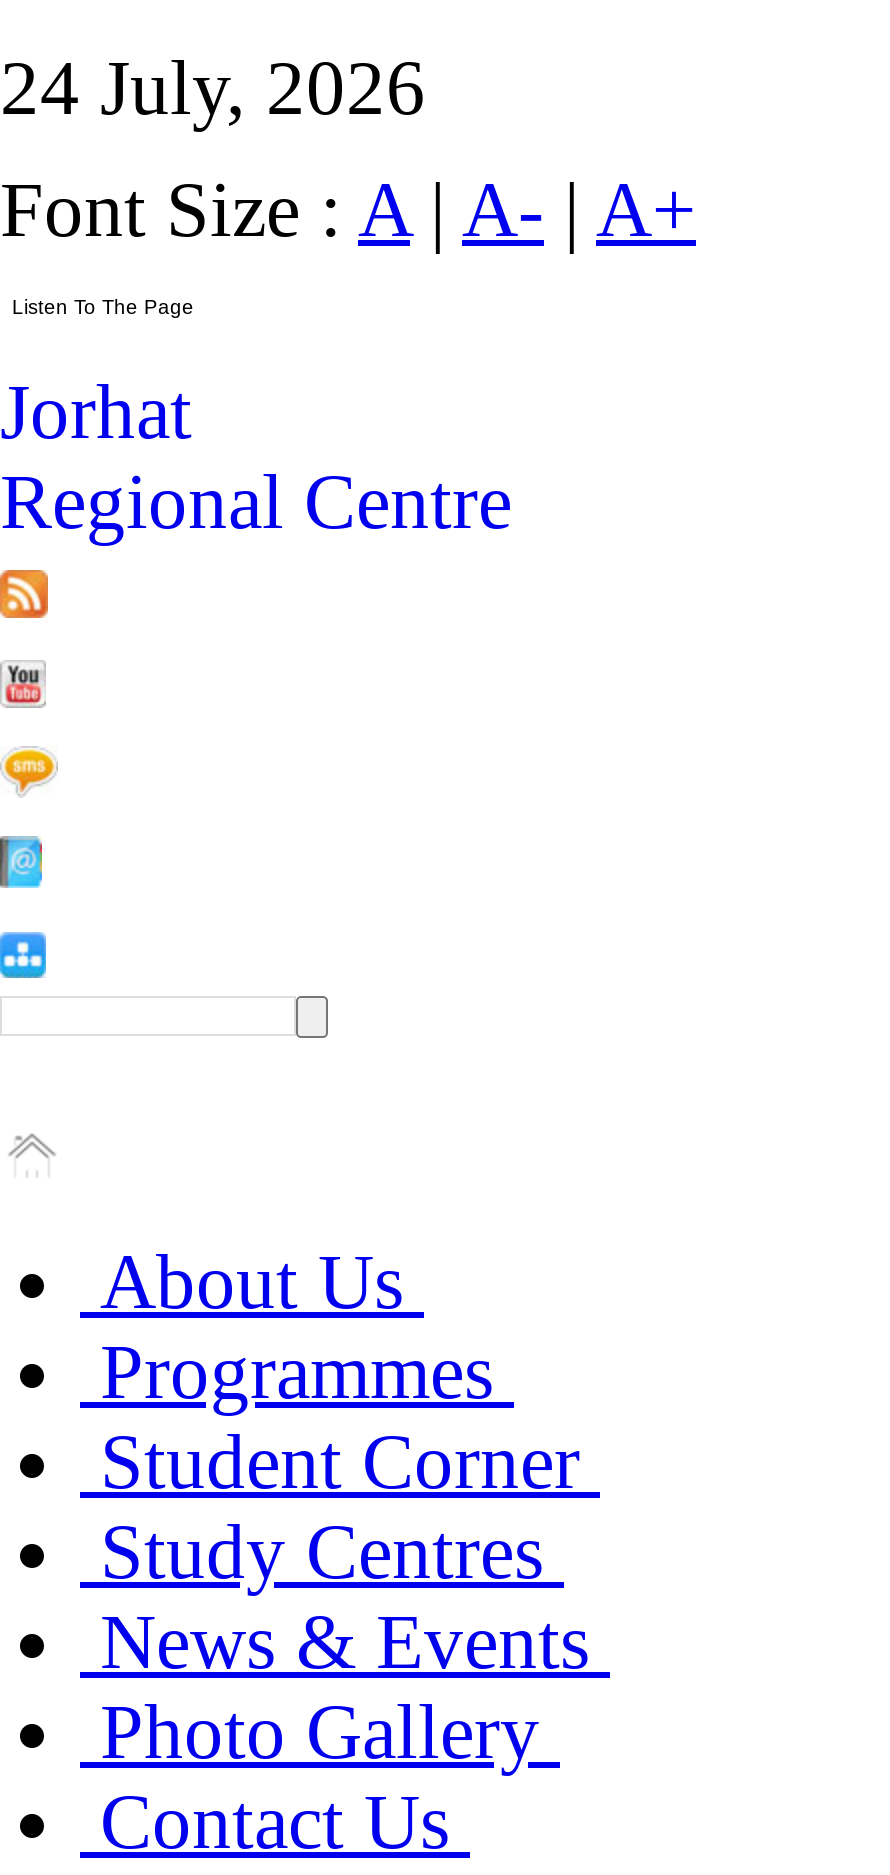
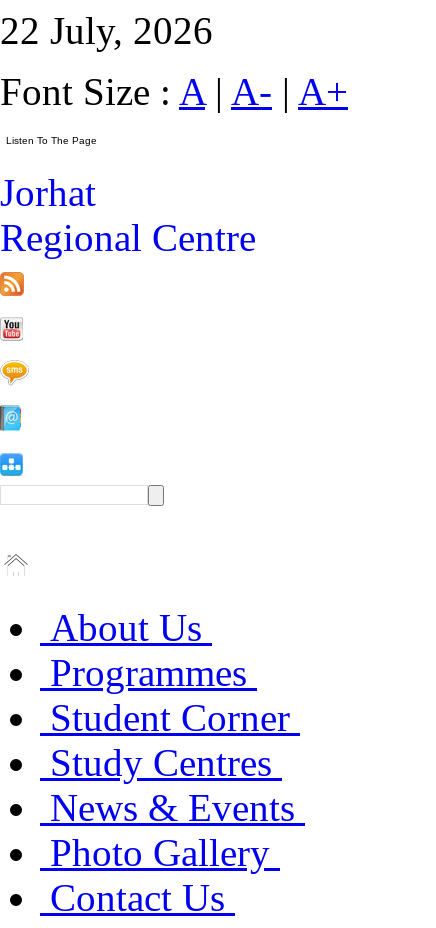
[0,44,426,130] 24 July, 2026 -> [0,9,213,52] 22 July, 2026

